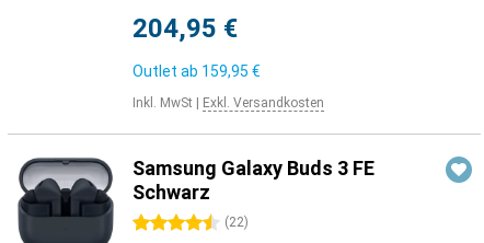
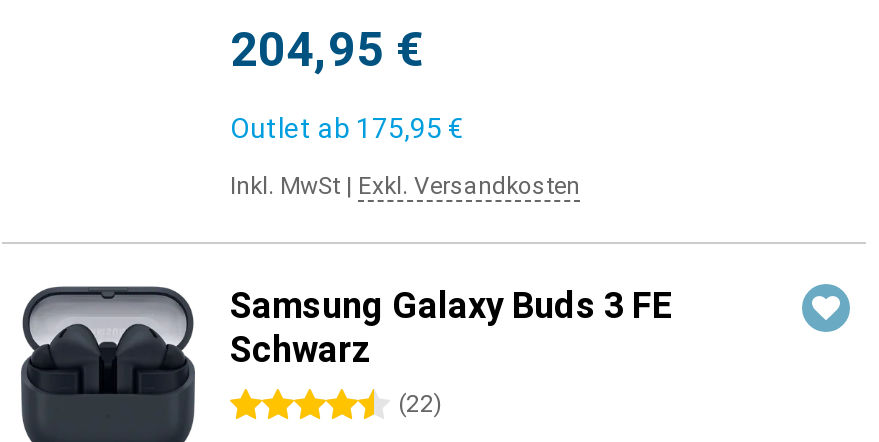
[132,62,261,80] Outlet ab 159,95 € -> [230,112,464,144] Outlet ab 175,95 €

